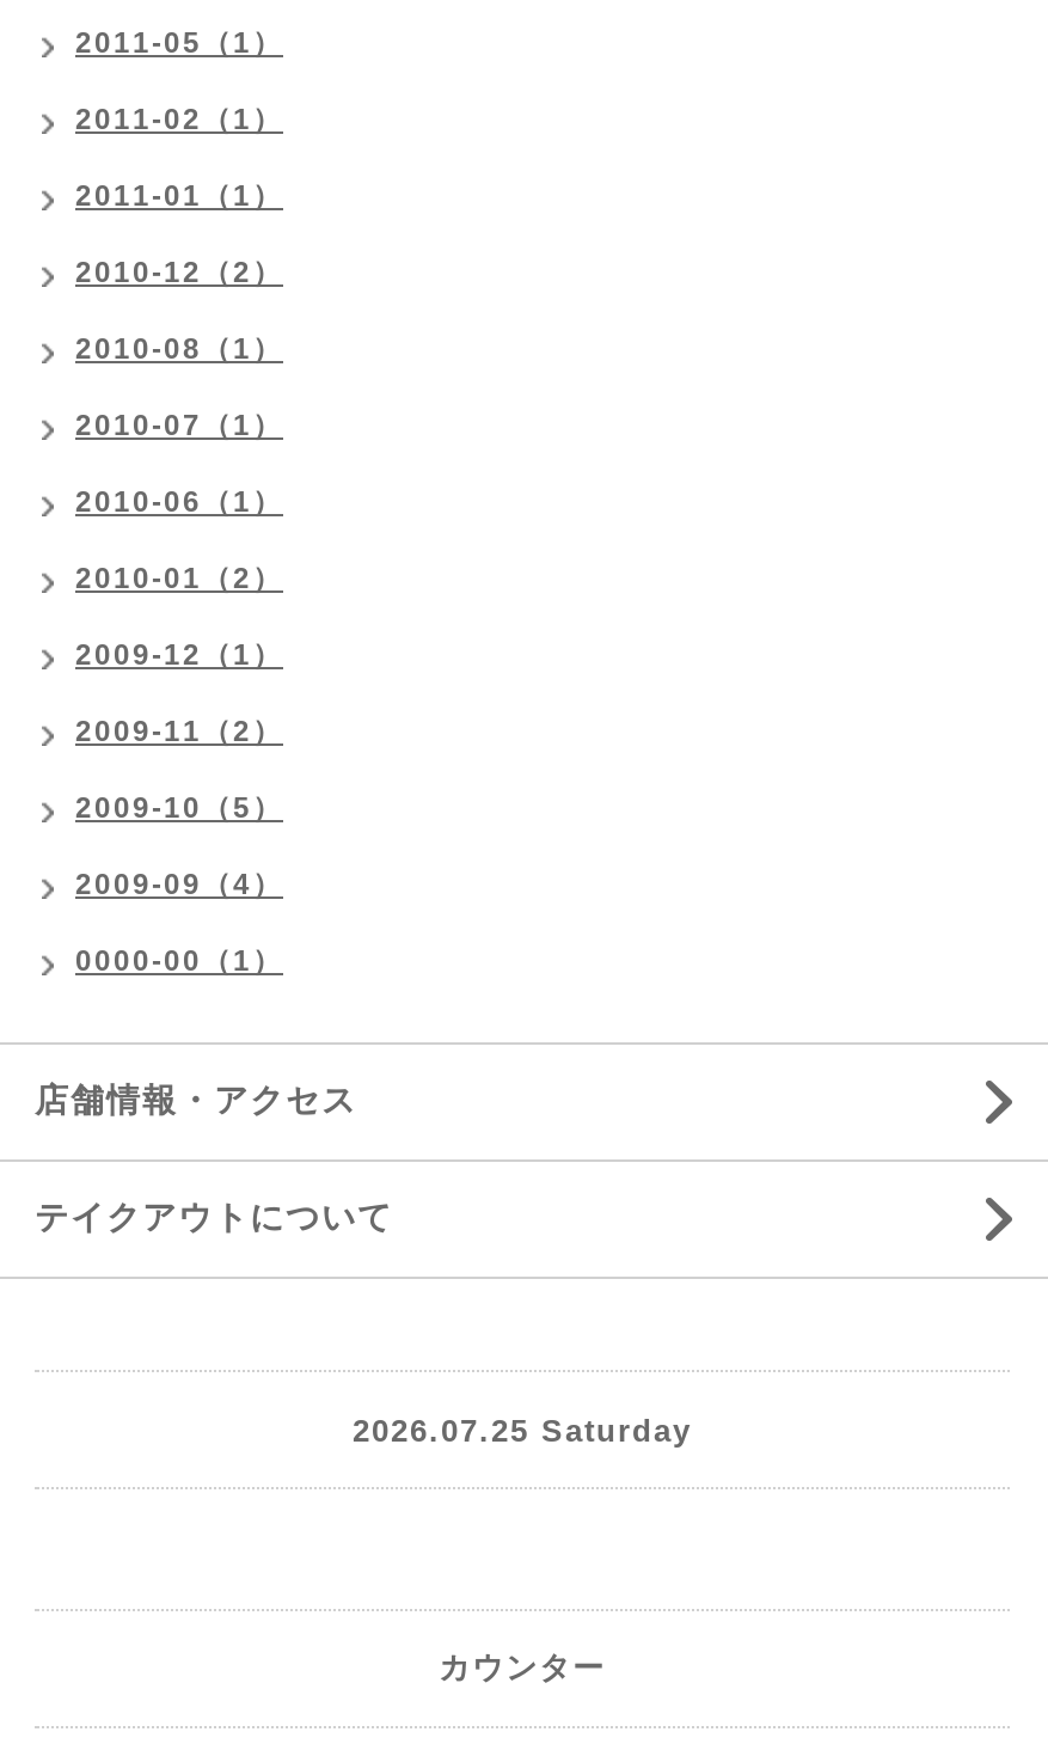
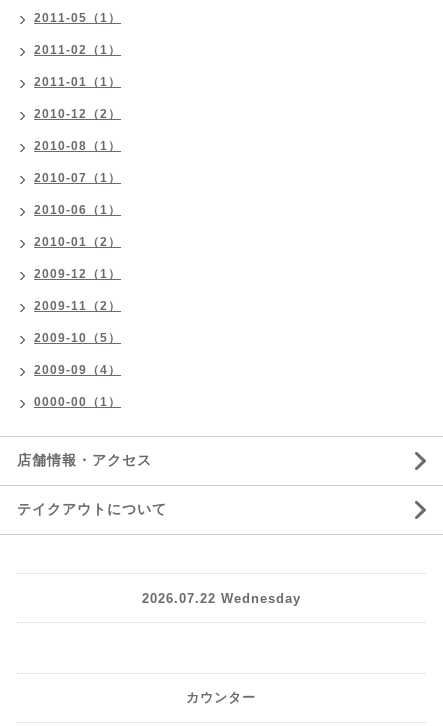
[353,1412,692,1448] 2026.07.25 Saturday -> [141,590,300,605] 2026.07.22 Wednesday

